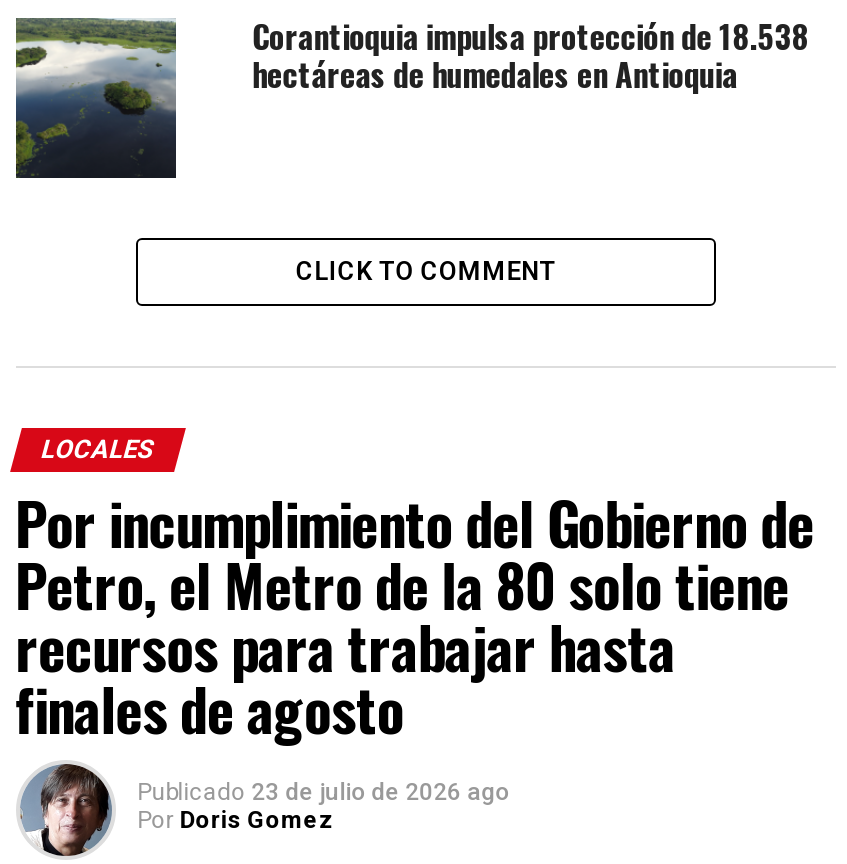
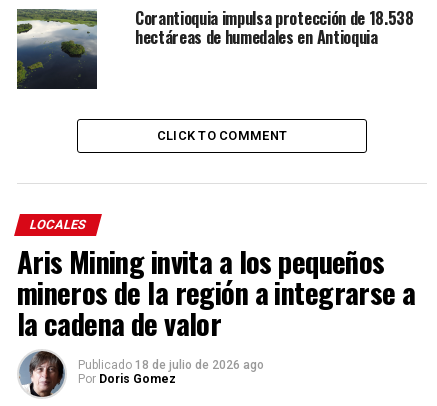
[15,479,814,805] Por incumplimiento del Gobierno de | Petro, el Metro de la 80 solo tiene | recursos para trabajar hasta | finales de agosto | Publicado 23 de julio de 2026 ago -> [17,240,415,372] Aris Mining invita a los pequeños | mineros de la región a integrarse a | la cadena de valor | Publicado 18 de julio de 2026 ago

